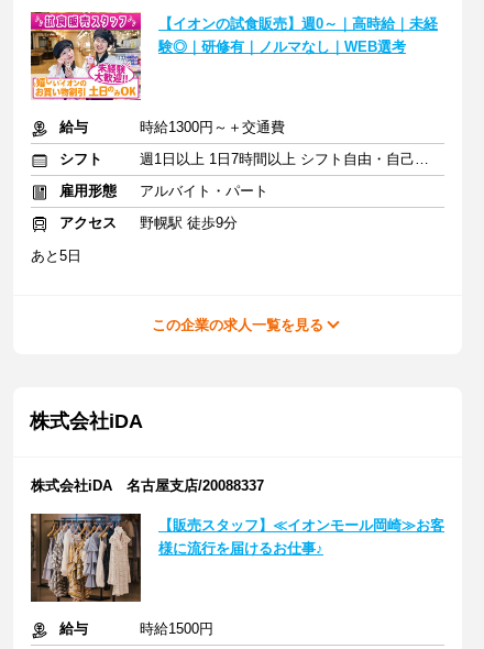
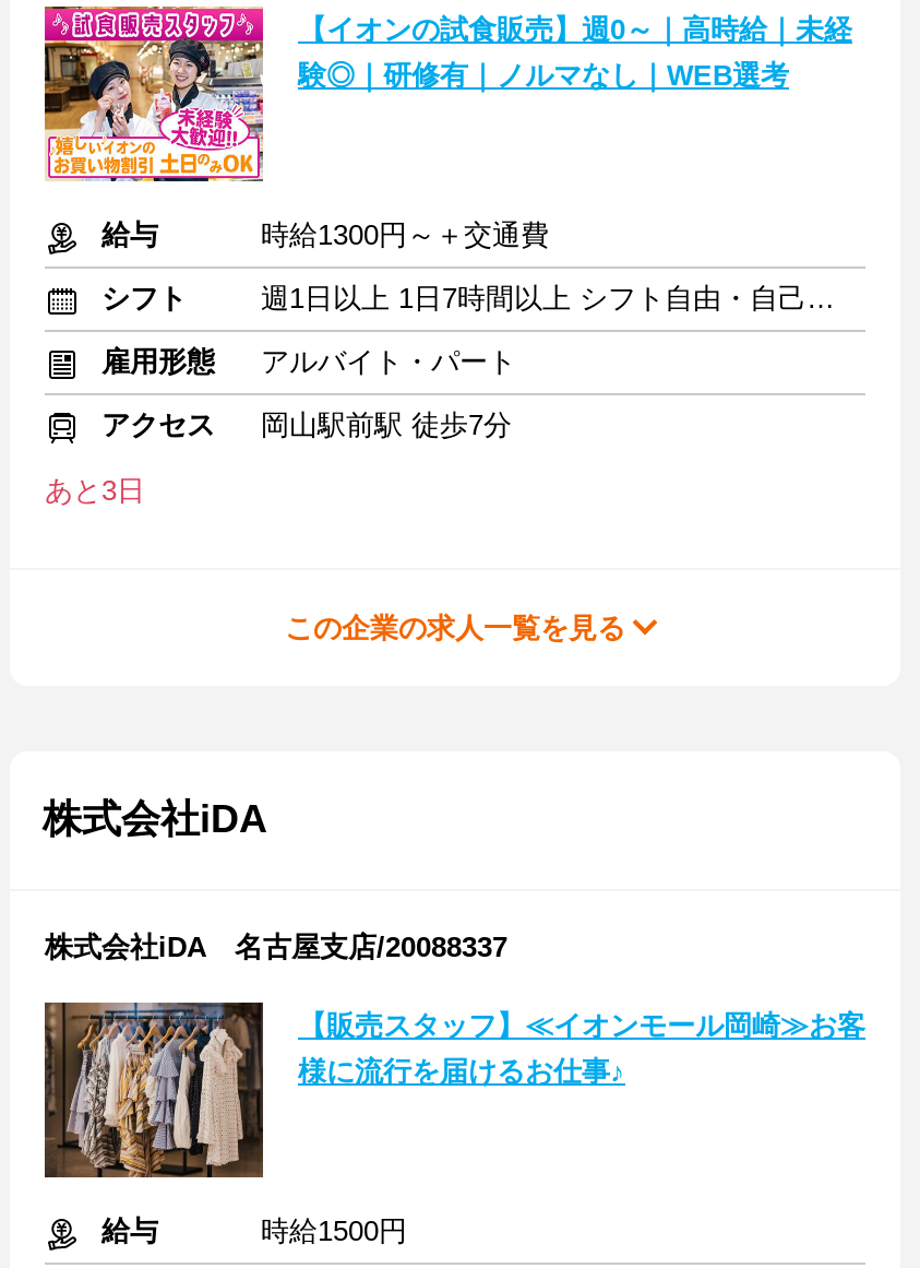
[140,215,238,231] 野幌駅 徒歩9分 -> [261,408,512,441] 岡山駅前駅 徒歩7分
[31,248,81,264] あと5日 -> [45,474,145,507] あと3日

